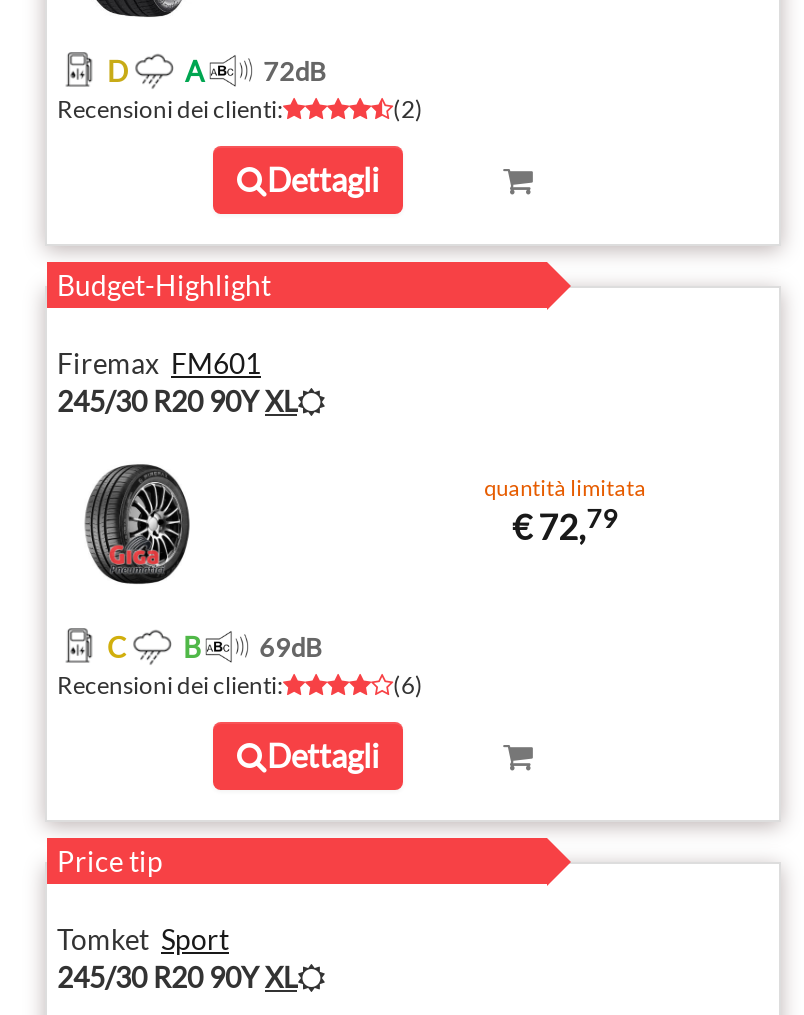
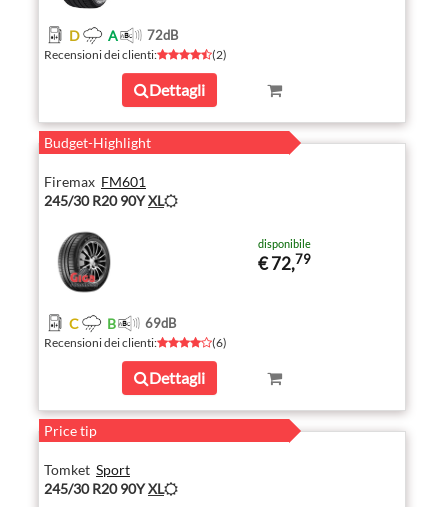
[484,475,646,501] quantità limitata -> [258,237,311,250] disponibile

